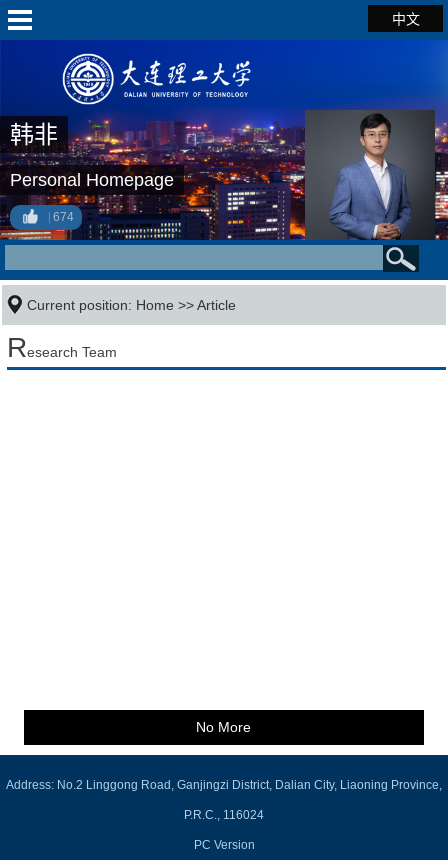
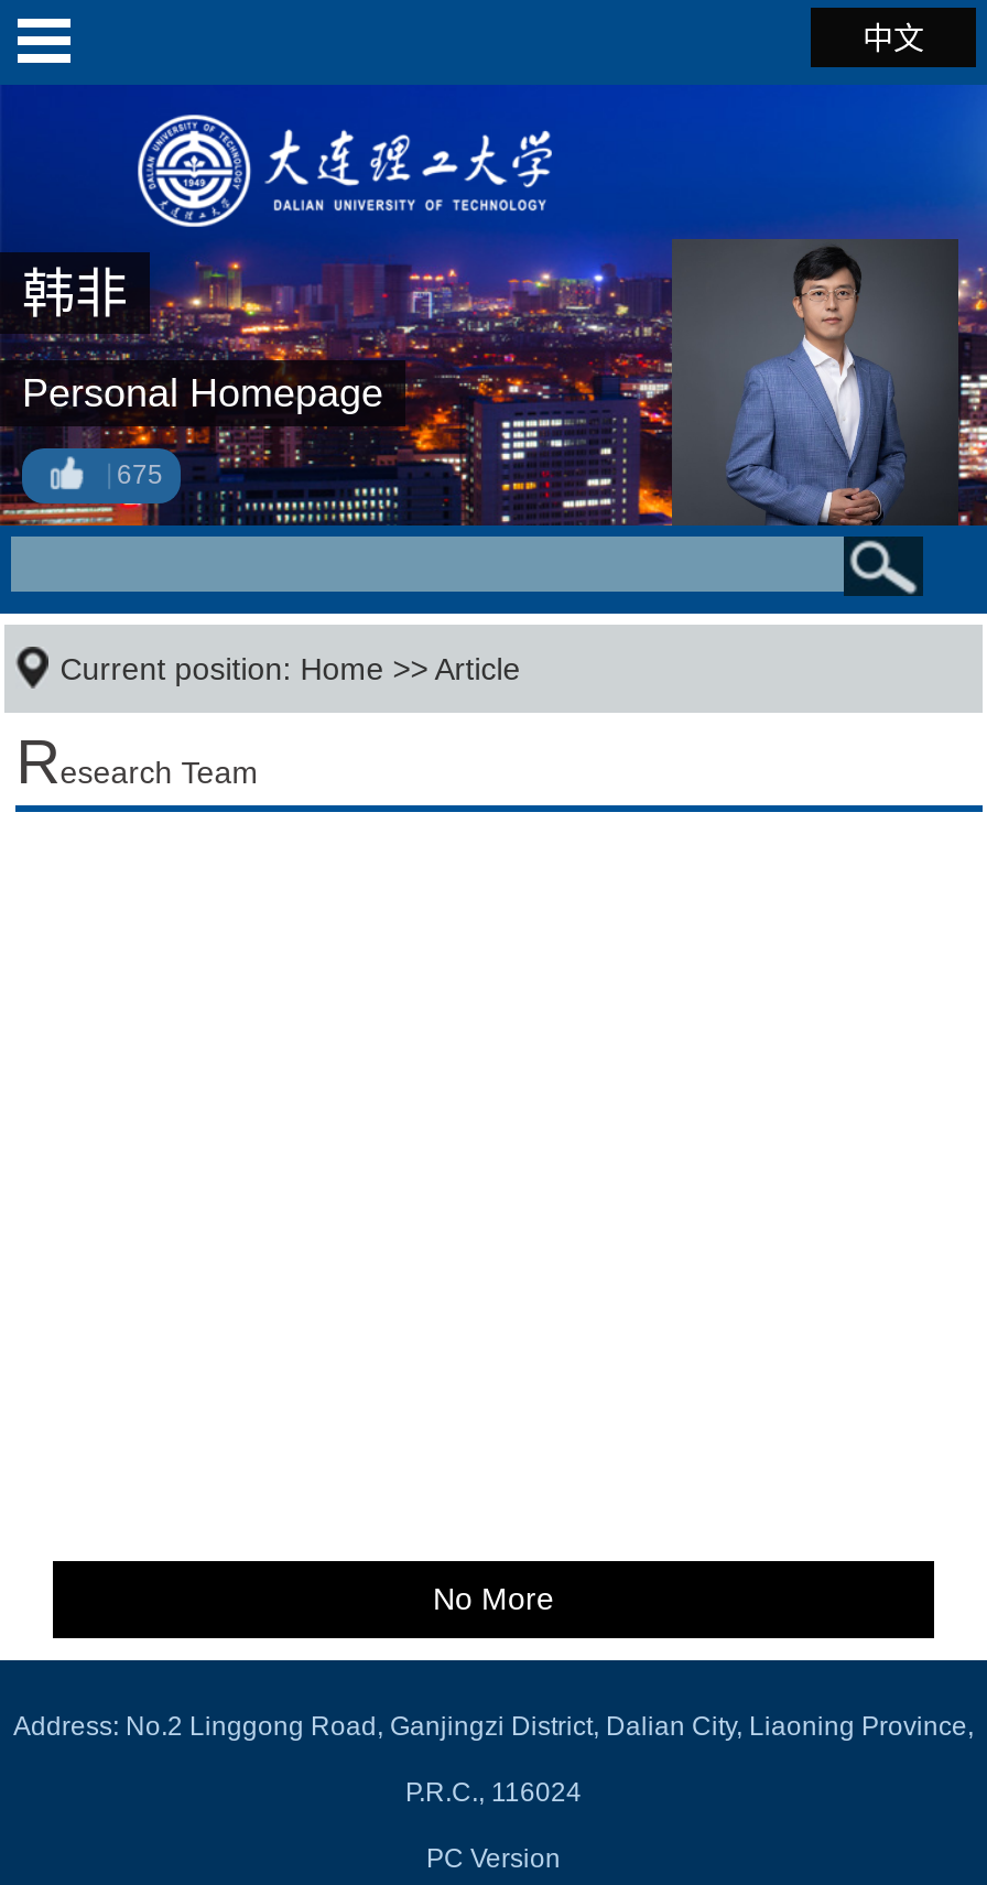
[53,210,74,224] 674 -> [117,459,163,490] 675

